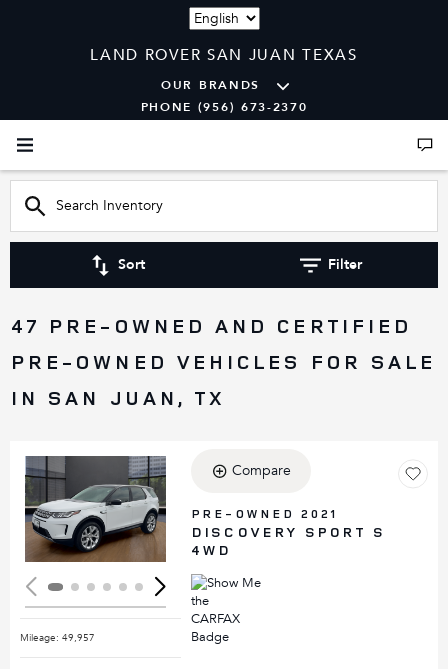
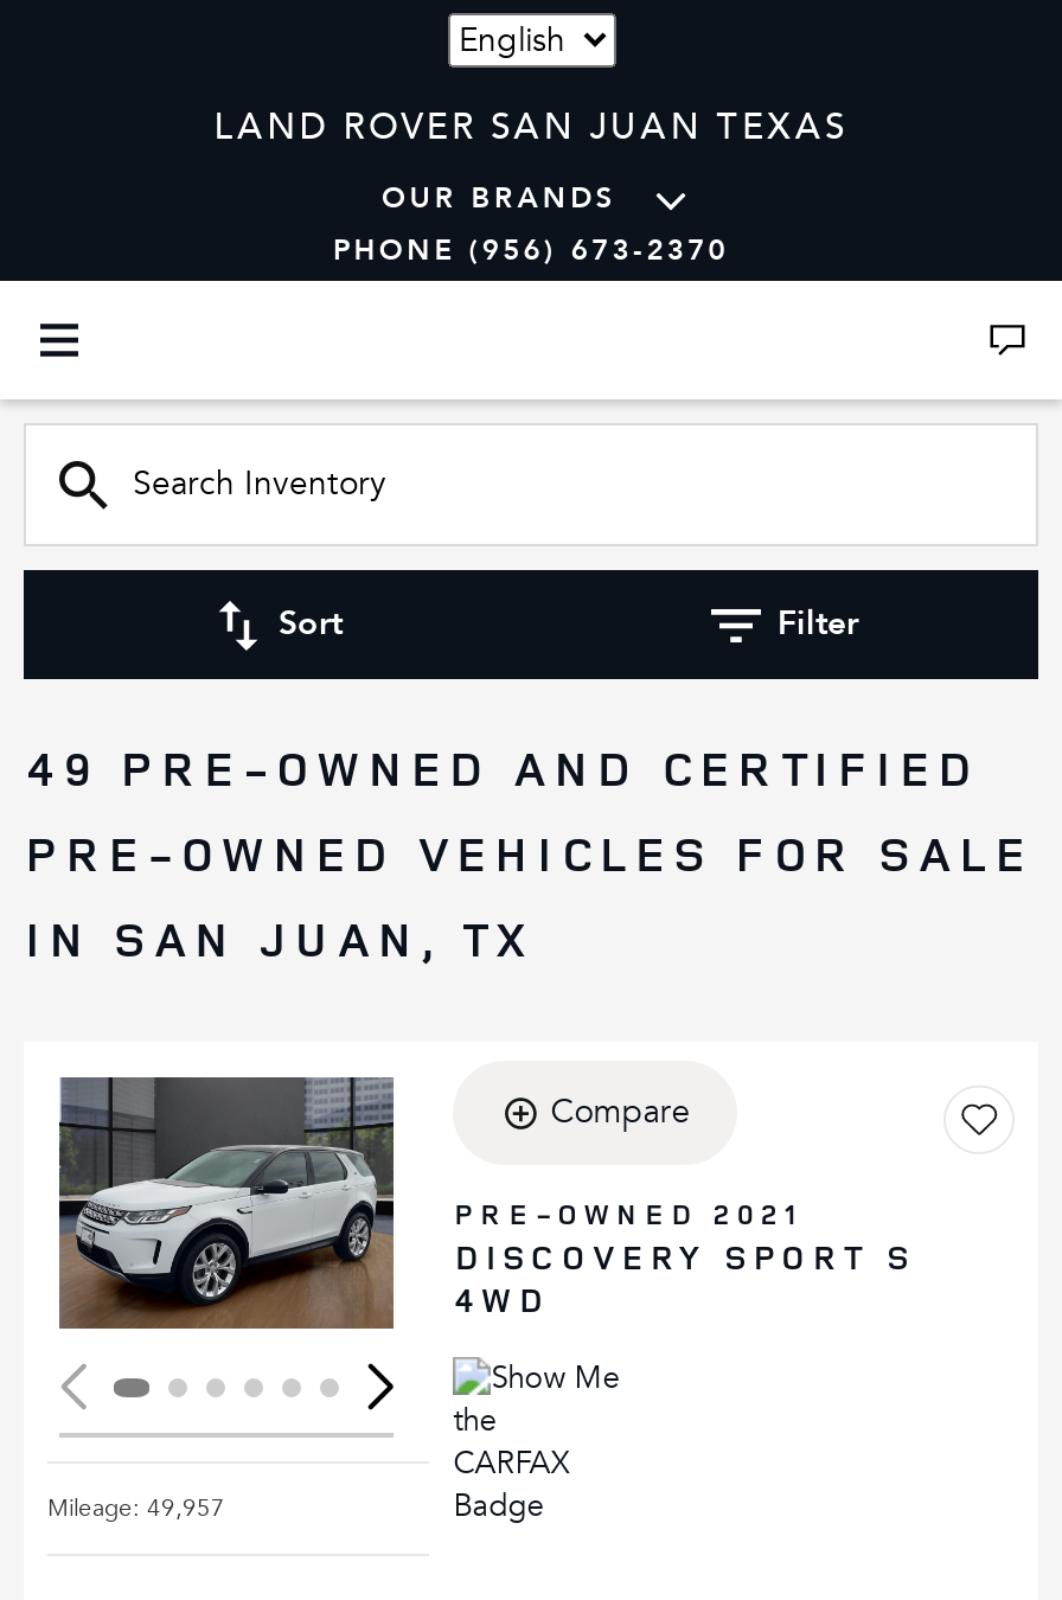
[10,312,411,339] 47 PRE-OWNED AND CERTIFIED -> [24,736,979,800] 49 PRE-OWNED AND CERTIFIED

